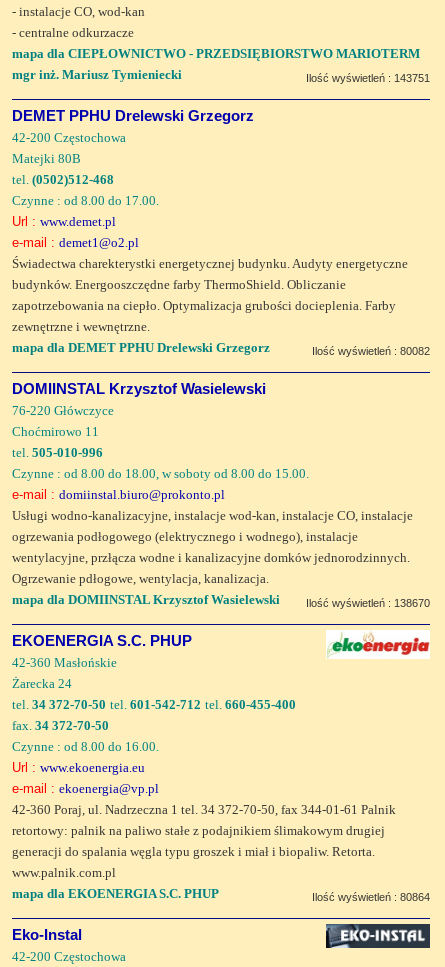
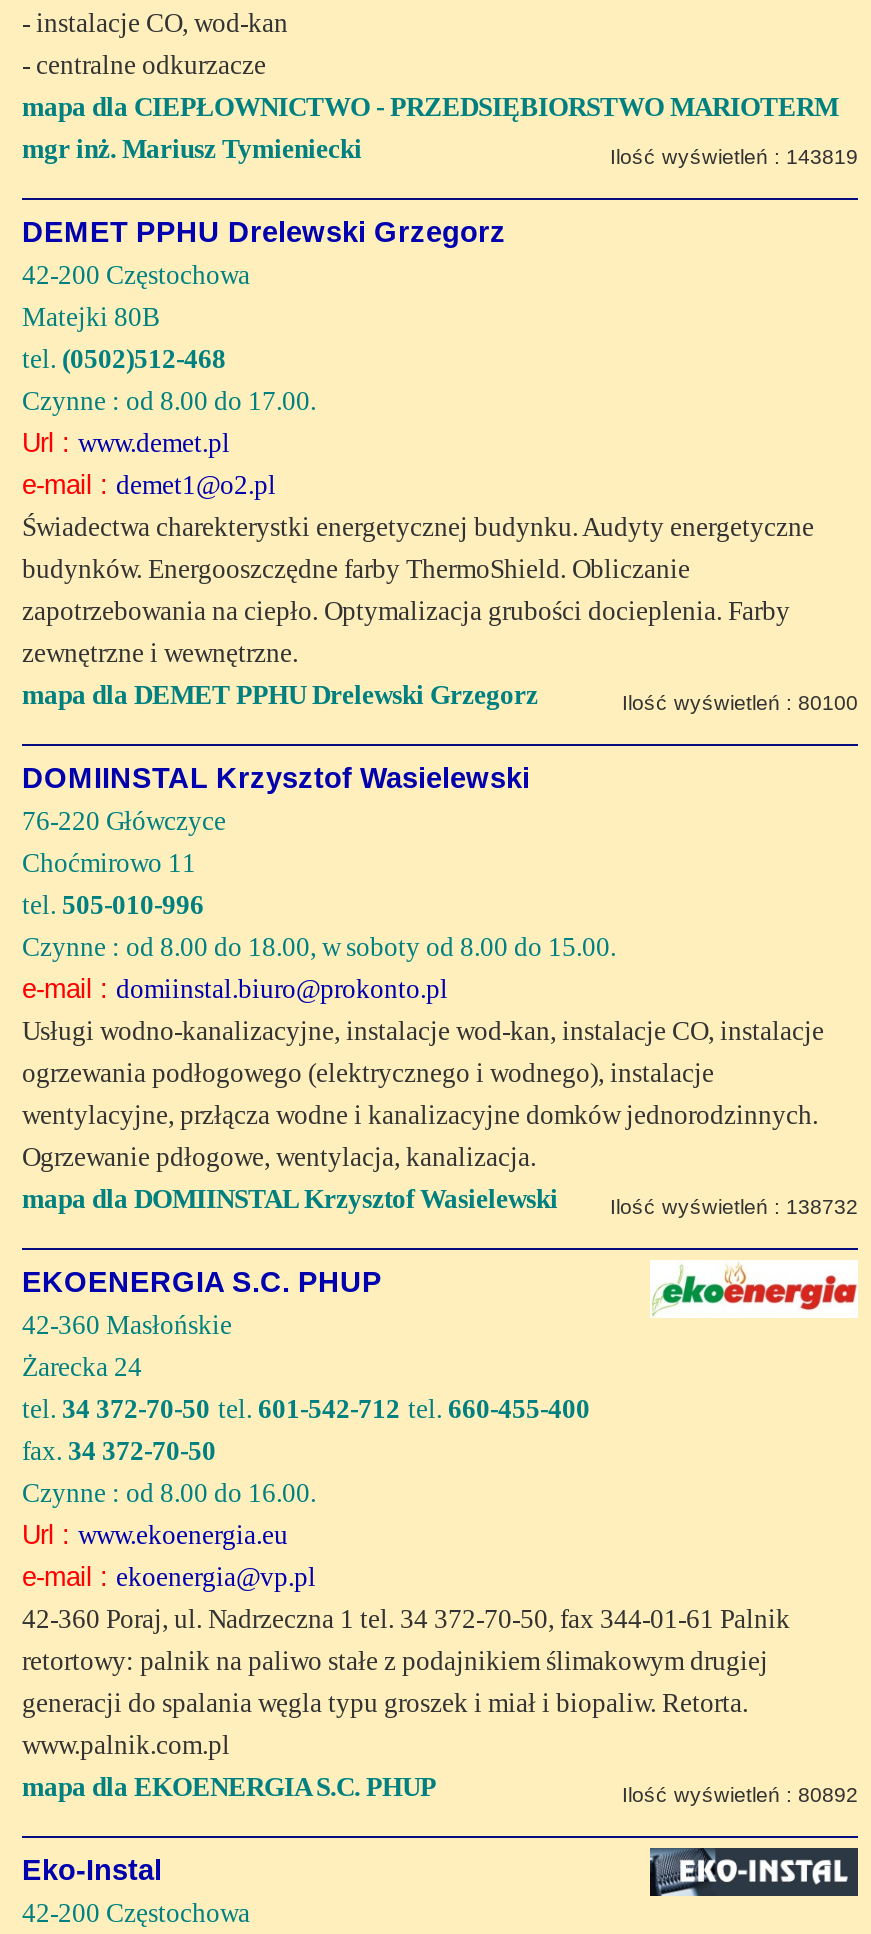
[306,72,430,84] Ilość wyświetleń : 143751 -> [610,143,858,167] Ilość wyświetleń : 143819
[312,345,430,357] Ilość wyświetleń : 80082 -> [622,689,858,713] Ilość wyświetleń : 80100
[306,597,430,609] Ilość wyświetleń : 138670 -> [610,1193,858,1217] Ilość wyświetleń : 138732
[312,891,430,903] Ilość wyświetleń : 80864 -> [622,1781,858,1805] Ilość wyświetleń : 80892

